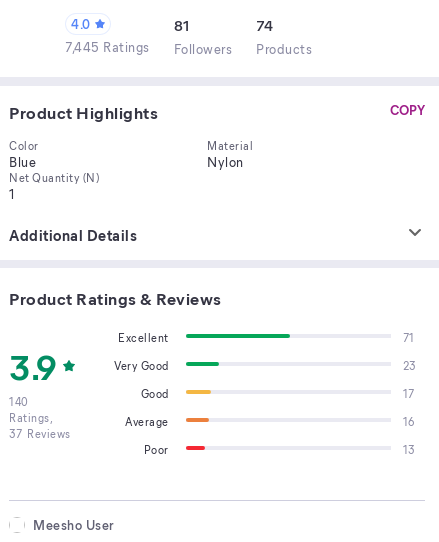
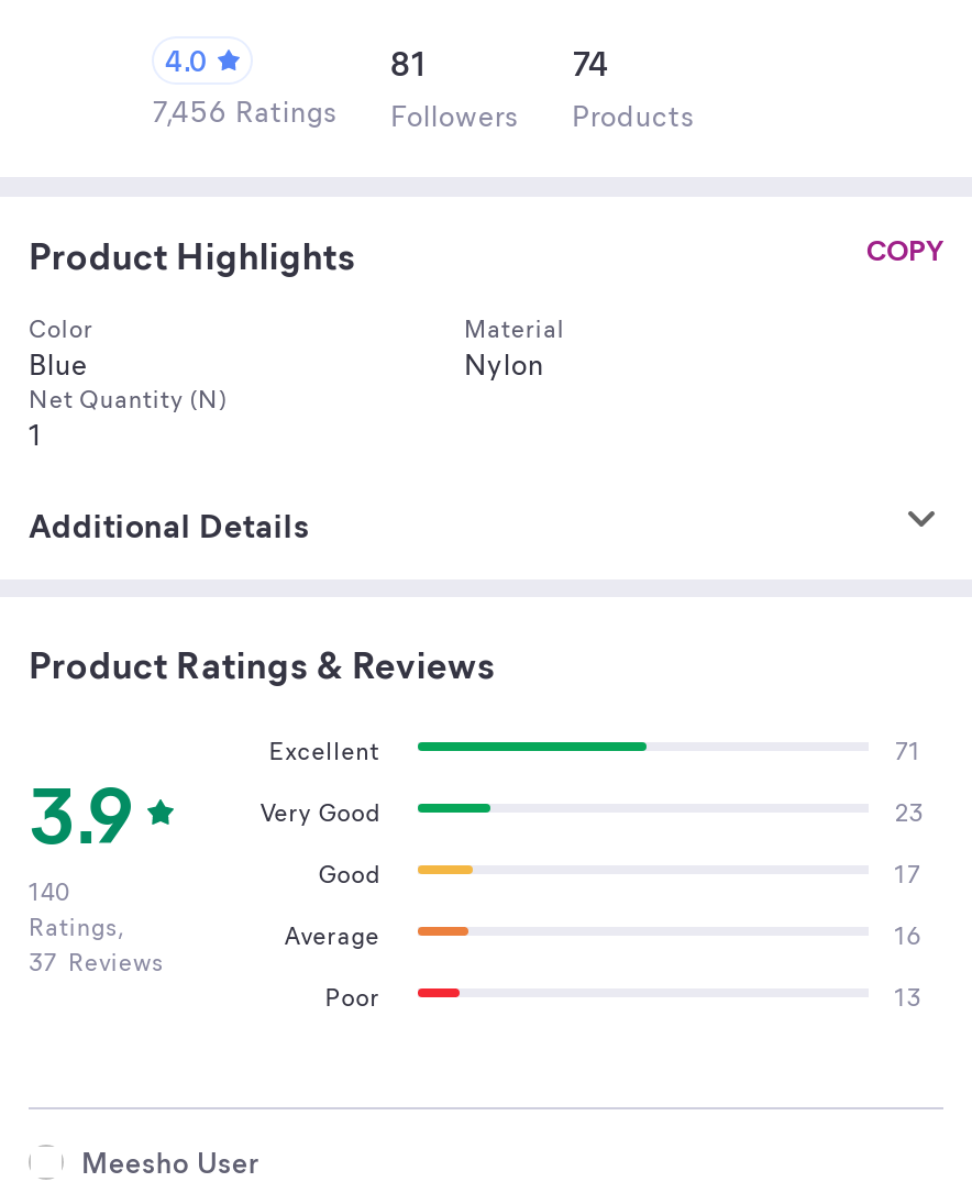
[65,38,312,57] 7,445 Ratings Followers Products -> [152,91,695,133] 7,456 Ratings Followers Products

